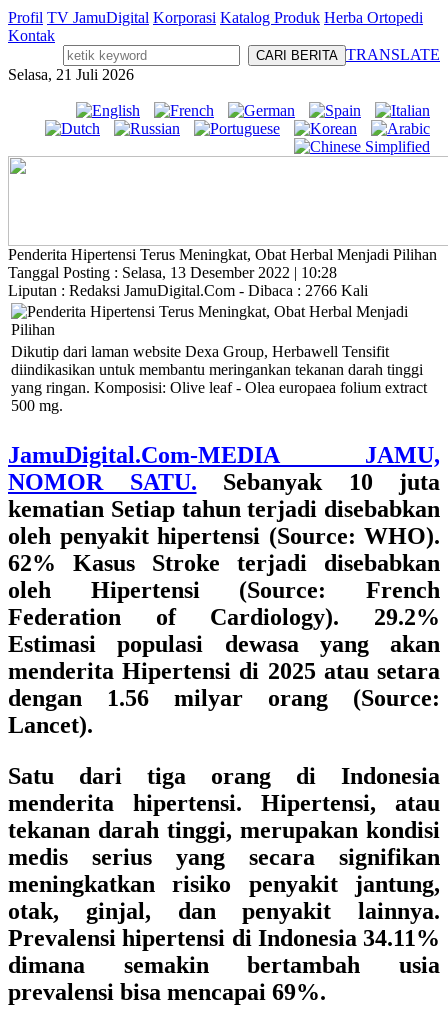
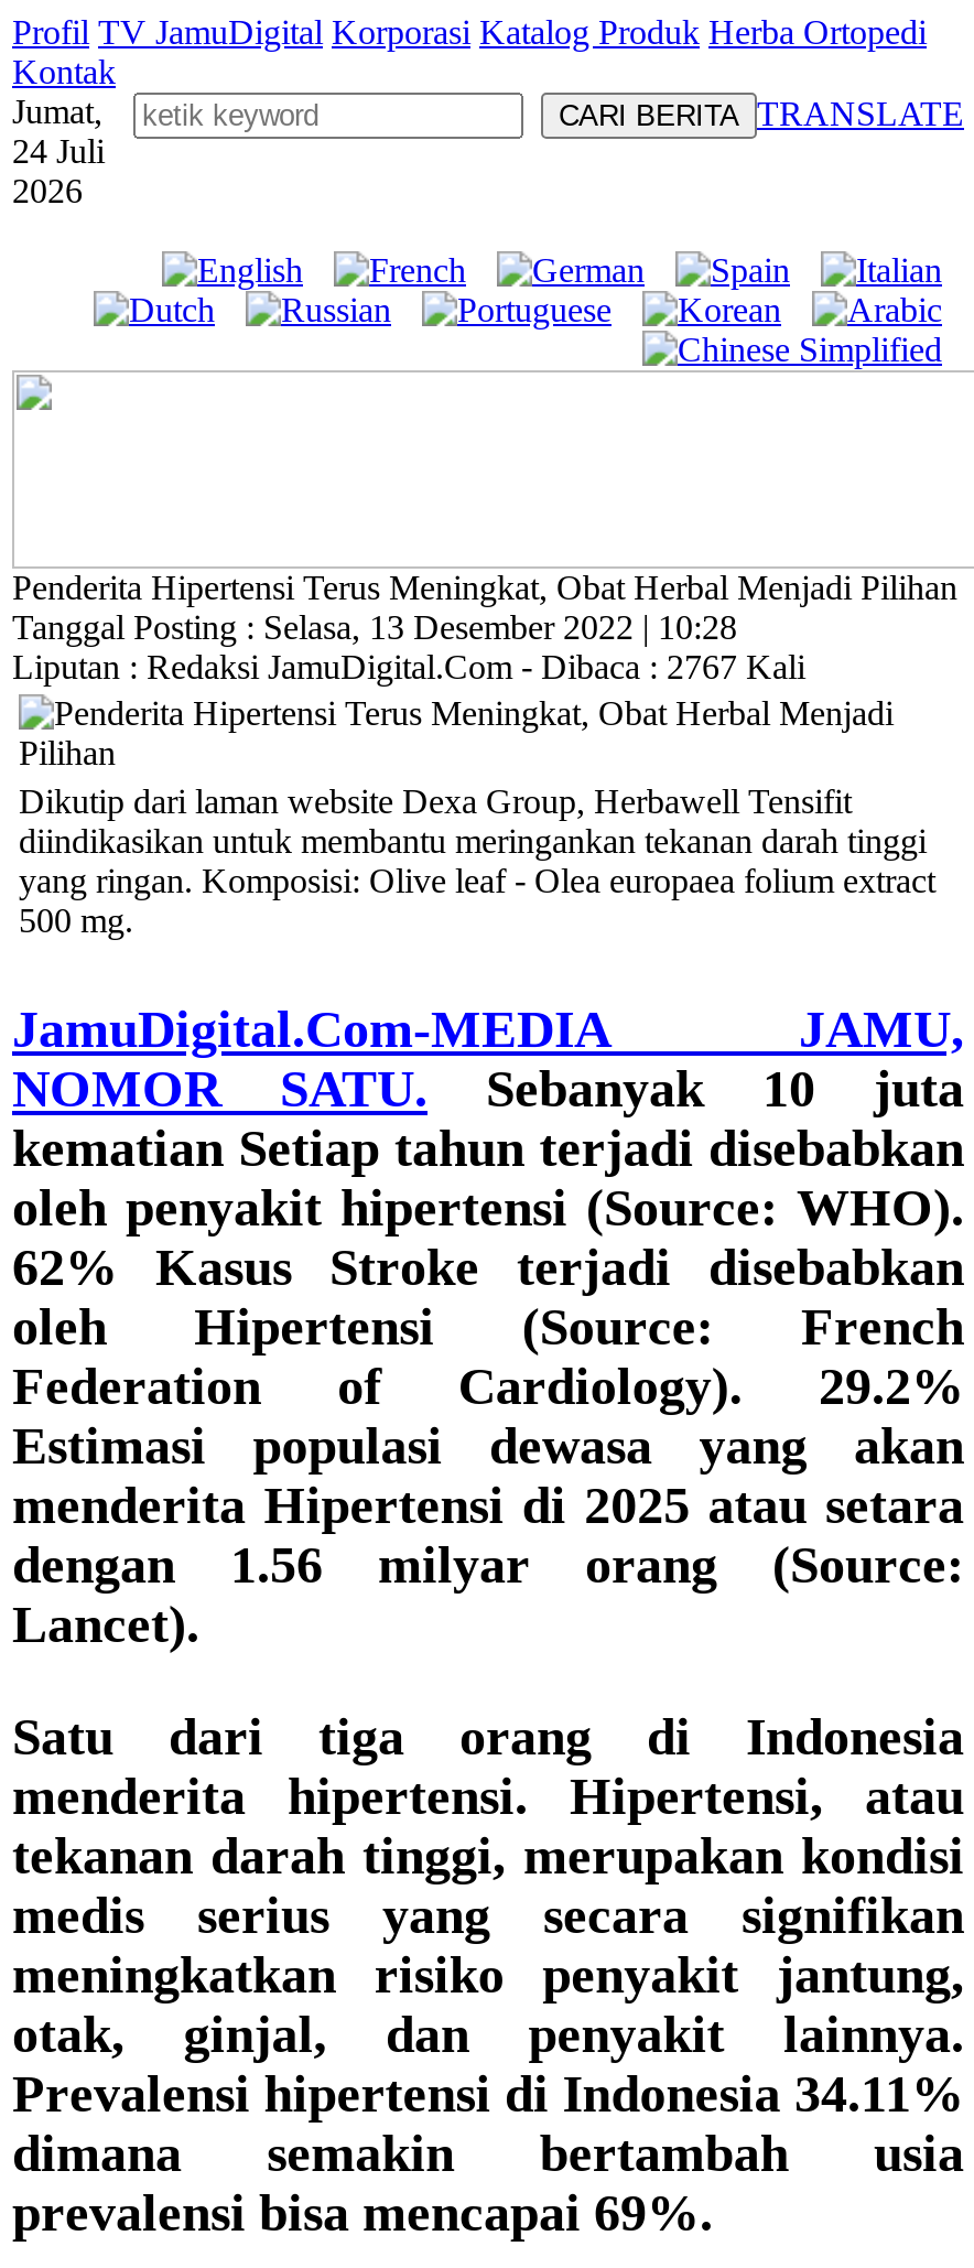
[8,66,134,83] Selasa, 21 Juli 2026 -> [12,93,105,209] Jumat, | 24 Juli | 2026
[8,282,368,299] Liputan : Redaksi JamuDigital.Com - Dibaca : 2766 Kali -> [12,648,805,685] Liputan : Redaksi JamuDigital.Com - Dibaca : 2767 Kali

